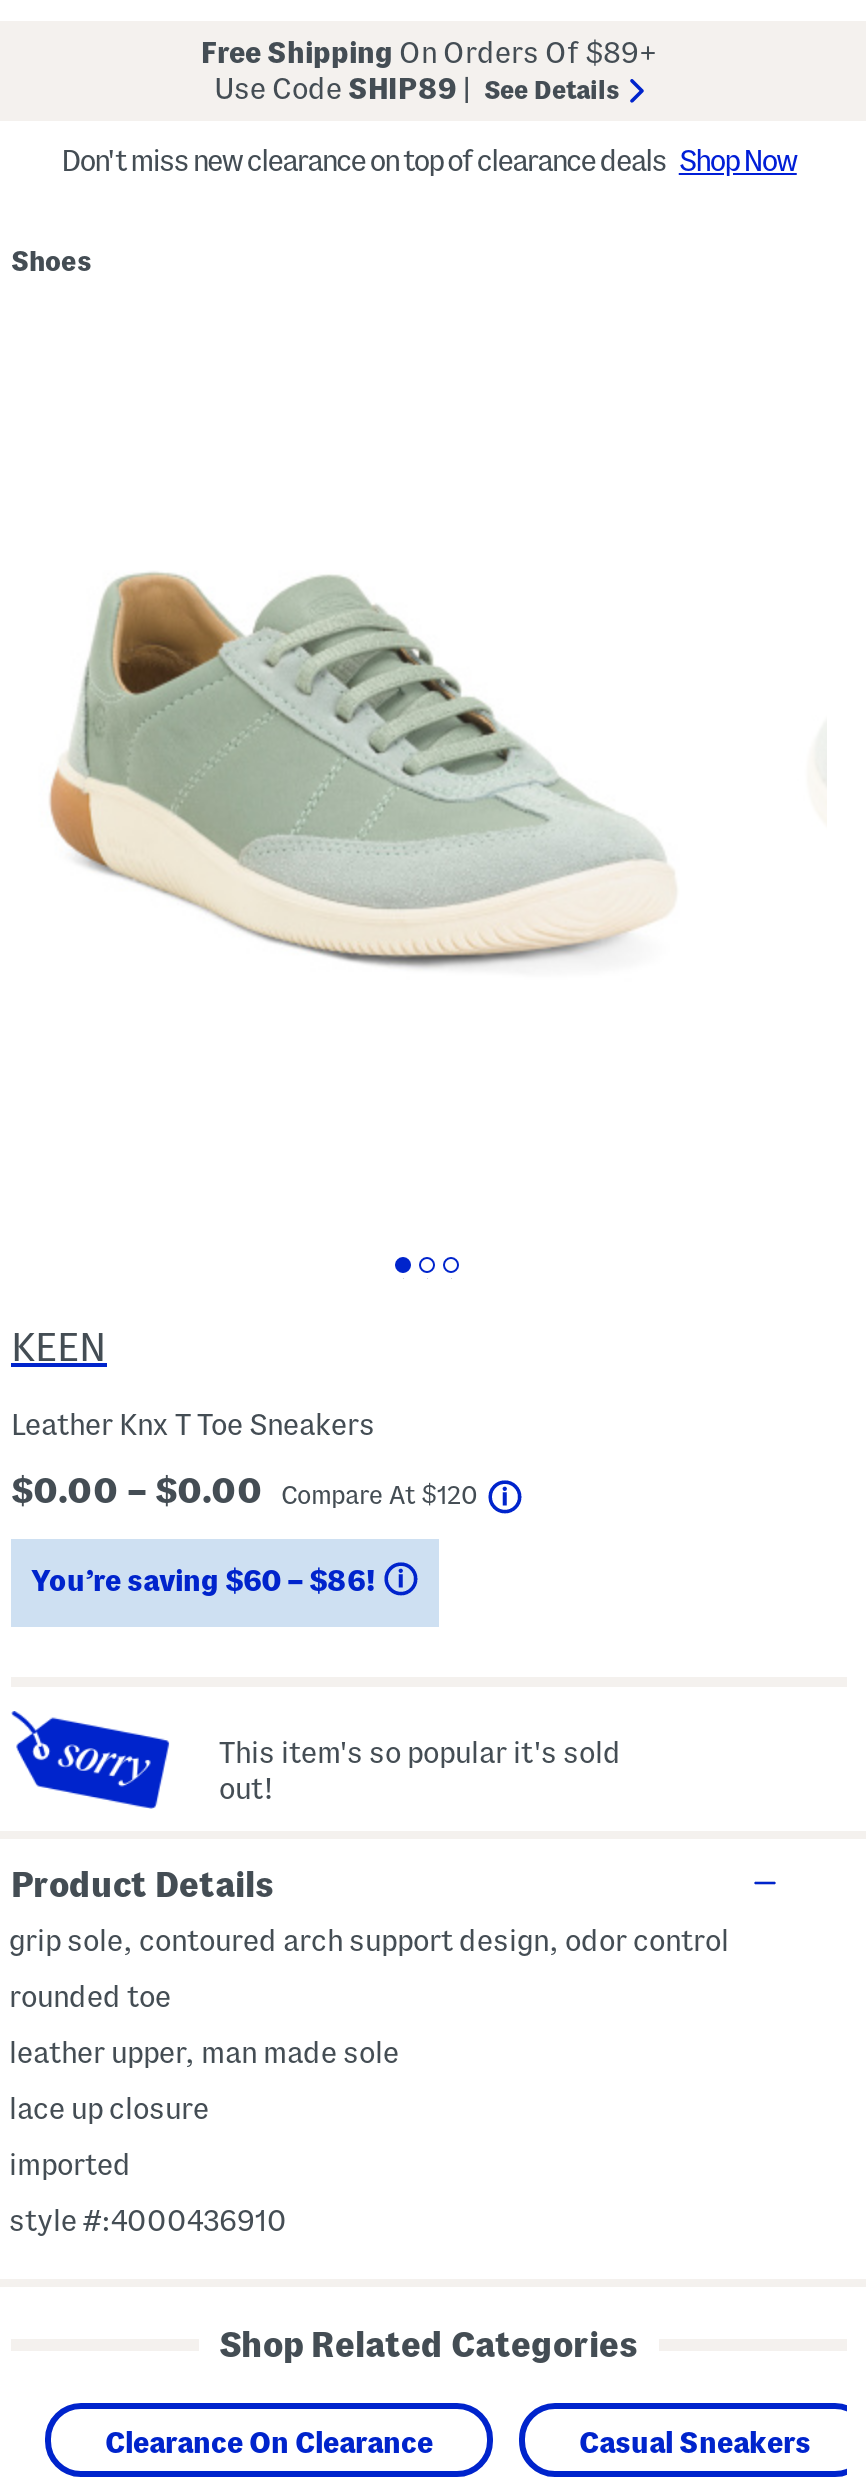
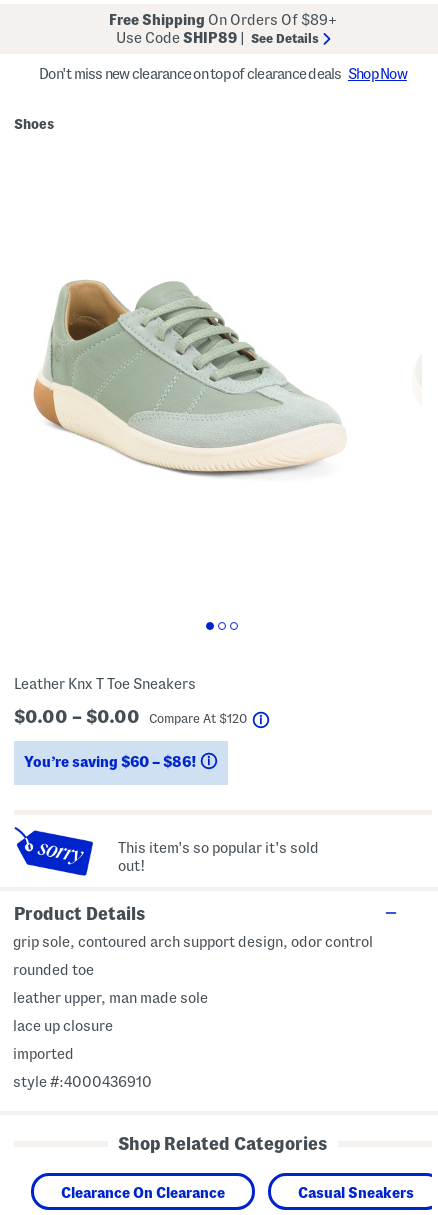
[11,1325,107,1369] KEEN -> none

